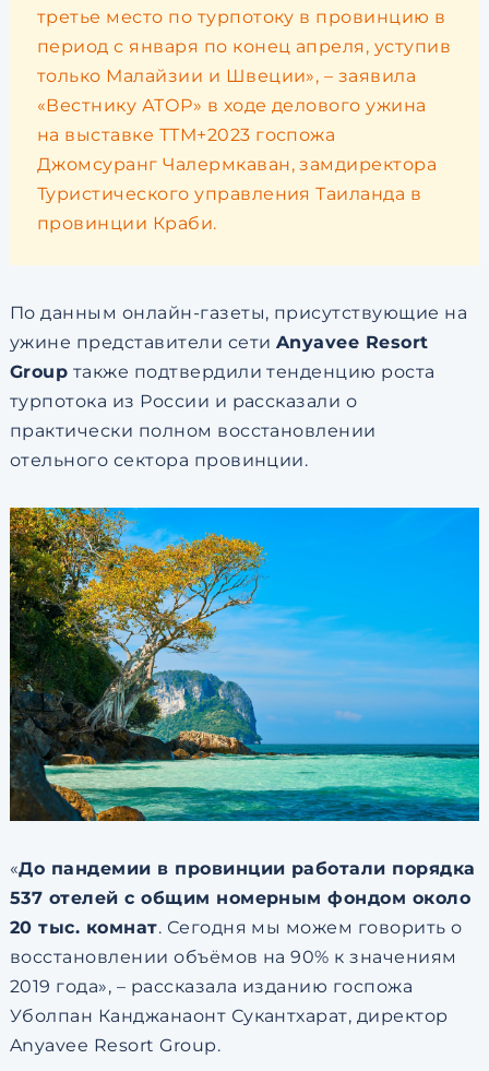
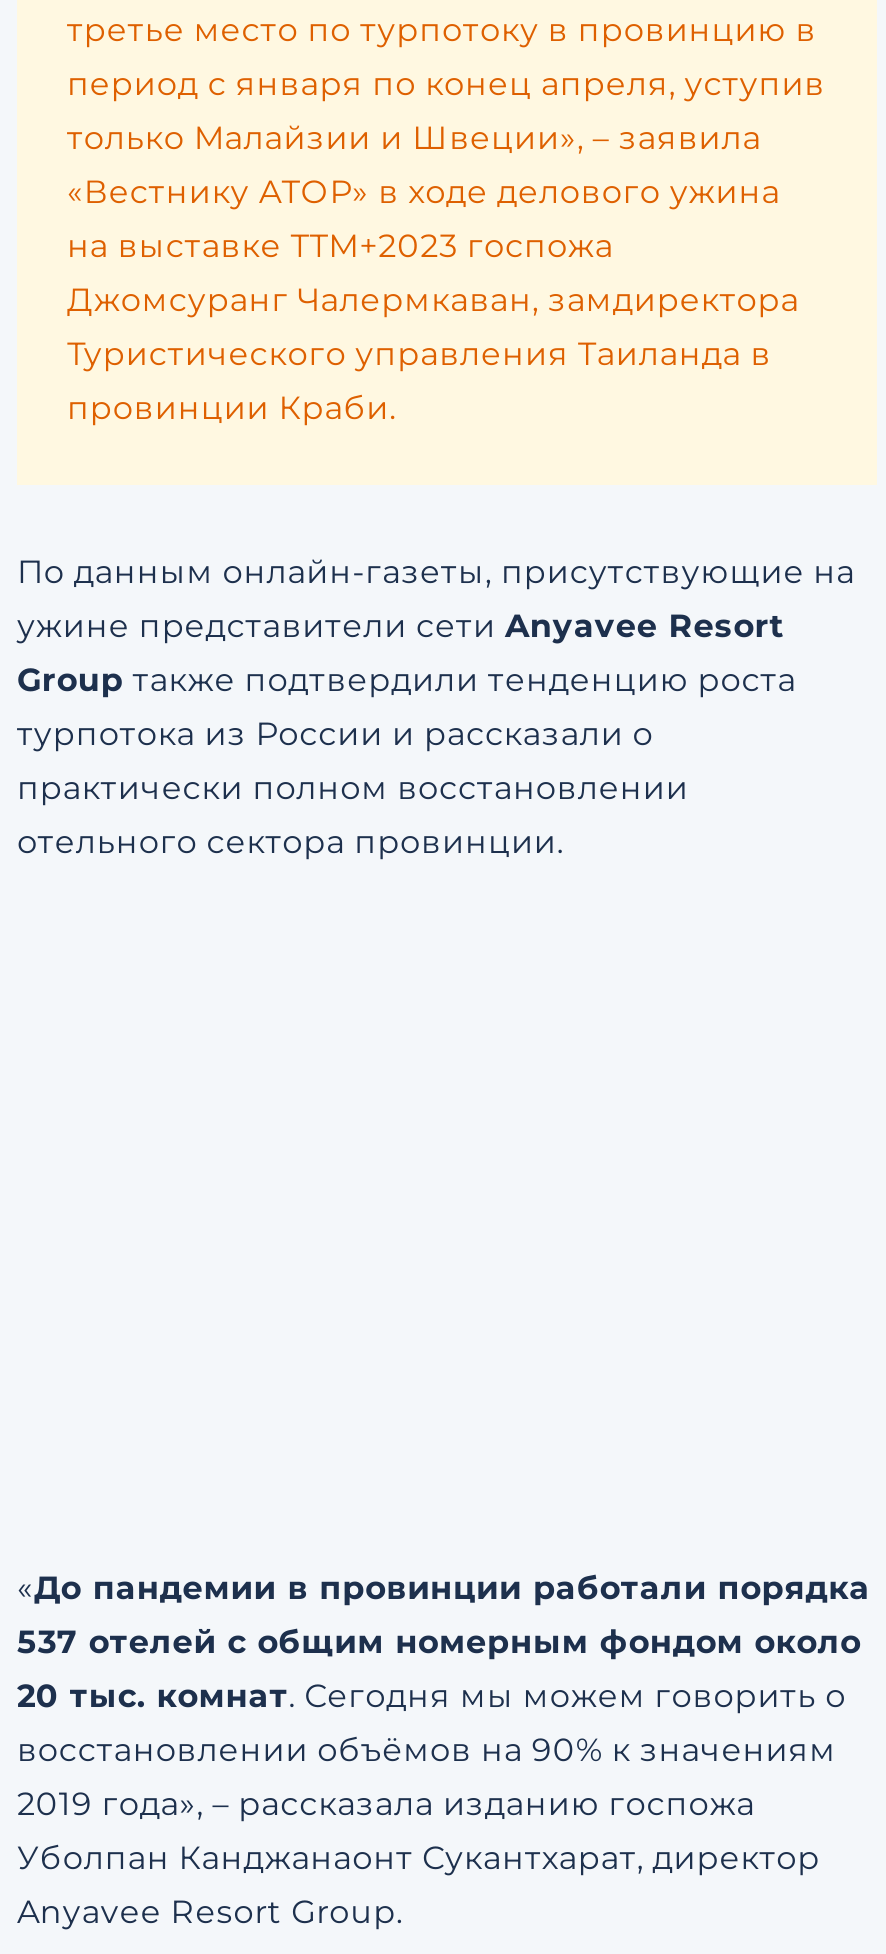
[9,507,480,822] [image] -> none

